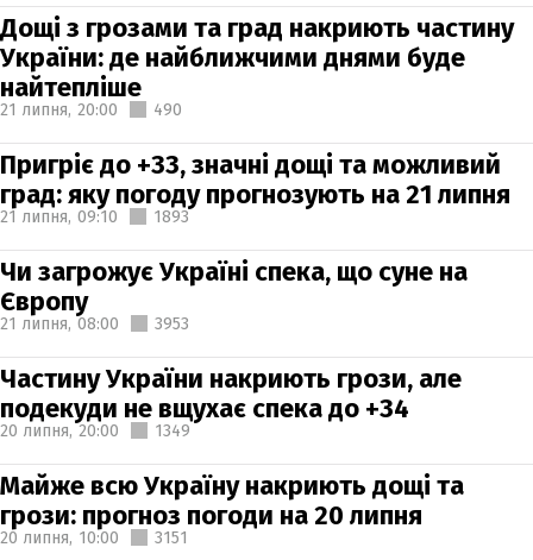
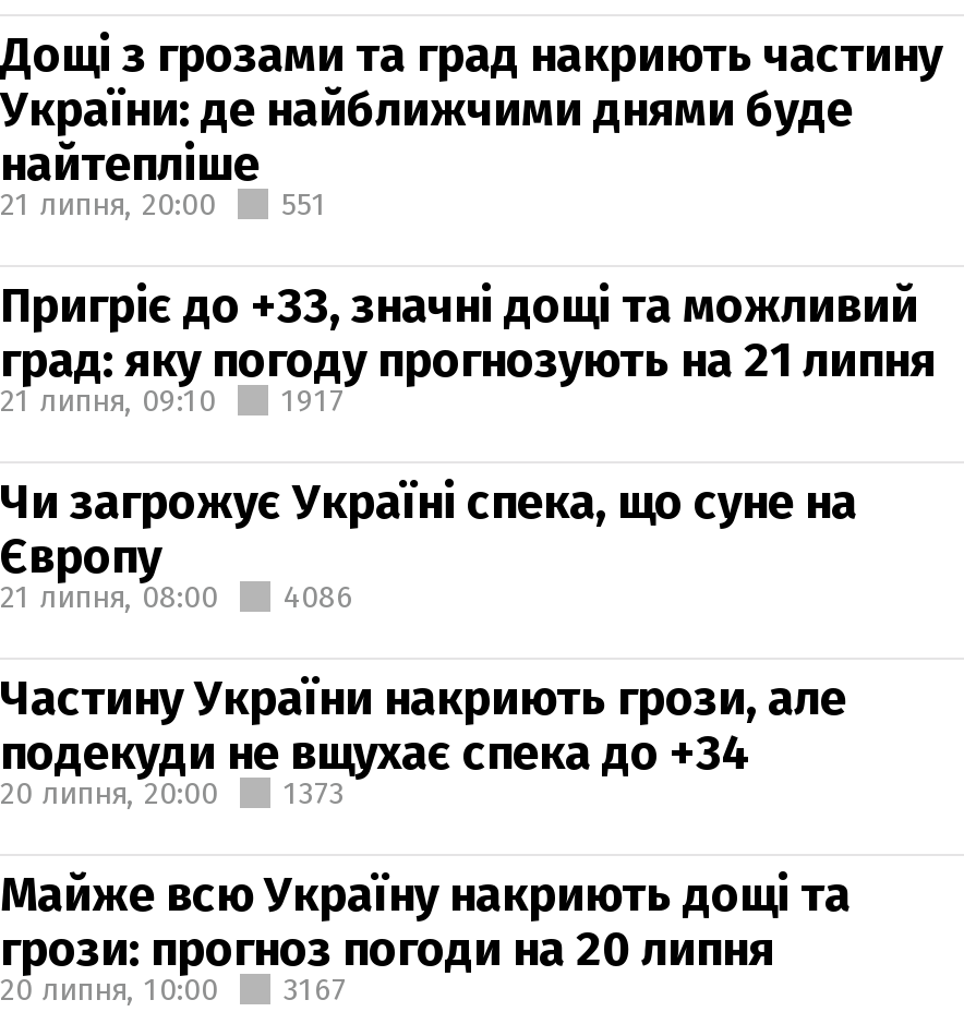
[0,99,182,119] 21 липня, 20:00 490 -> [0,185,327,222] 21 липня, 20:00 551
[153,206,189,226] 1893 -> [281,382,345,419] 1917
[0,313,189,334] 21 липня, 08:00 3953 -> [0,578,353,615] 21 липня, 08:00 4086
[0,420,190,441] 20 липня, 20:00 1349 -> [0,774,345,811] 20 липня, 20:00 1373
[0,527,188,548] 20 липня, 10:00 3151 -> [0,971,347,1008] 20 липня, 10:00 3167

